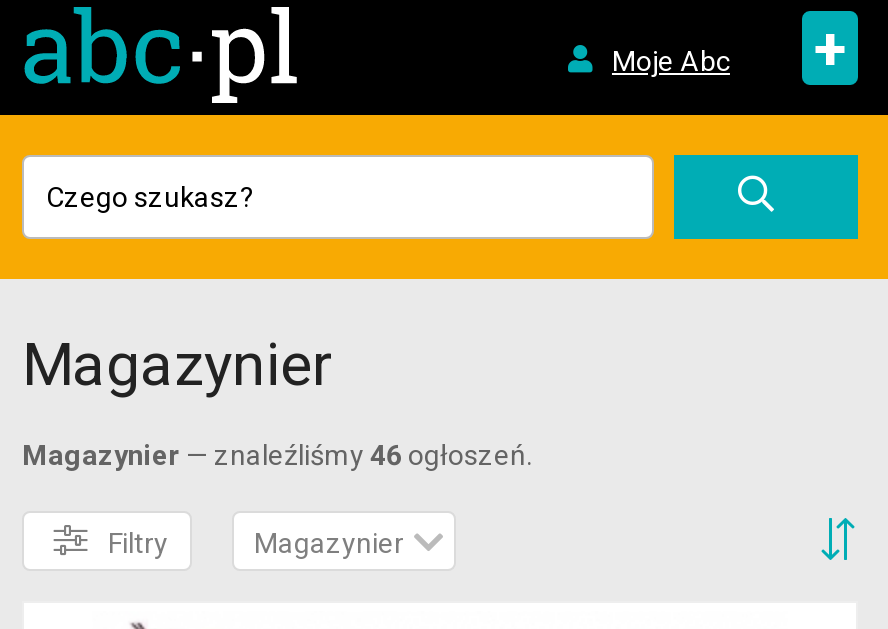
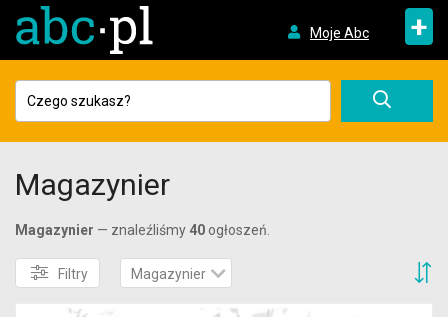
[22,439,532,471] Magazynier — znaleźliśmy 46 ogłoszeń. -> [15,222,270,238] Magazynier — znaleźliśmy 40 ogłoszeń.

